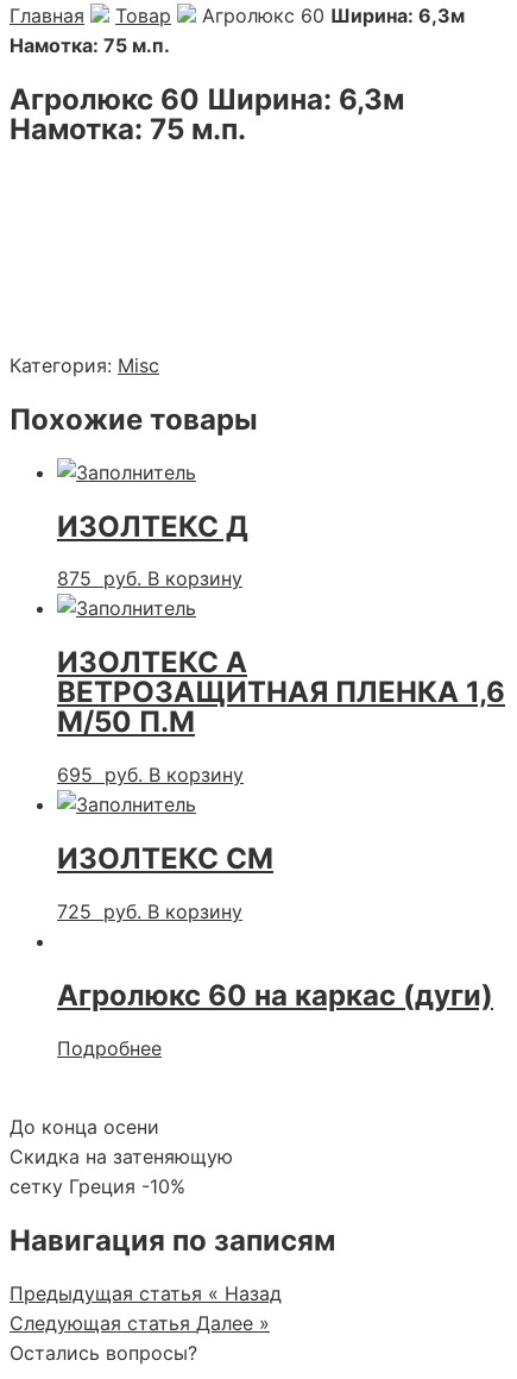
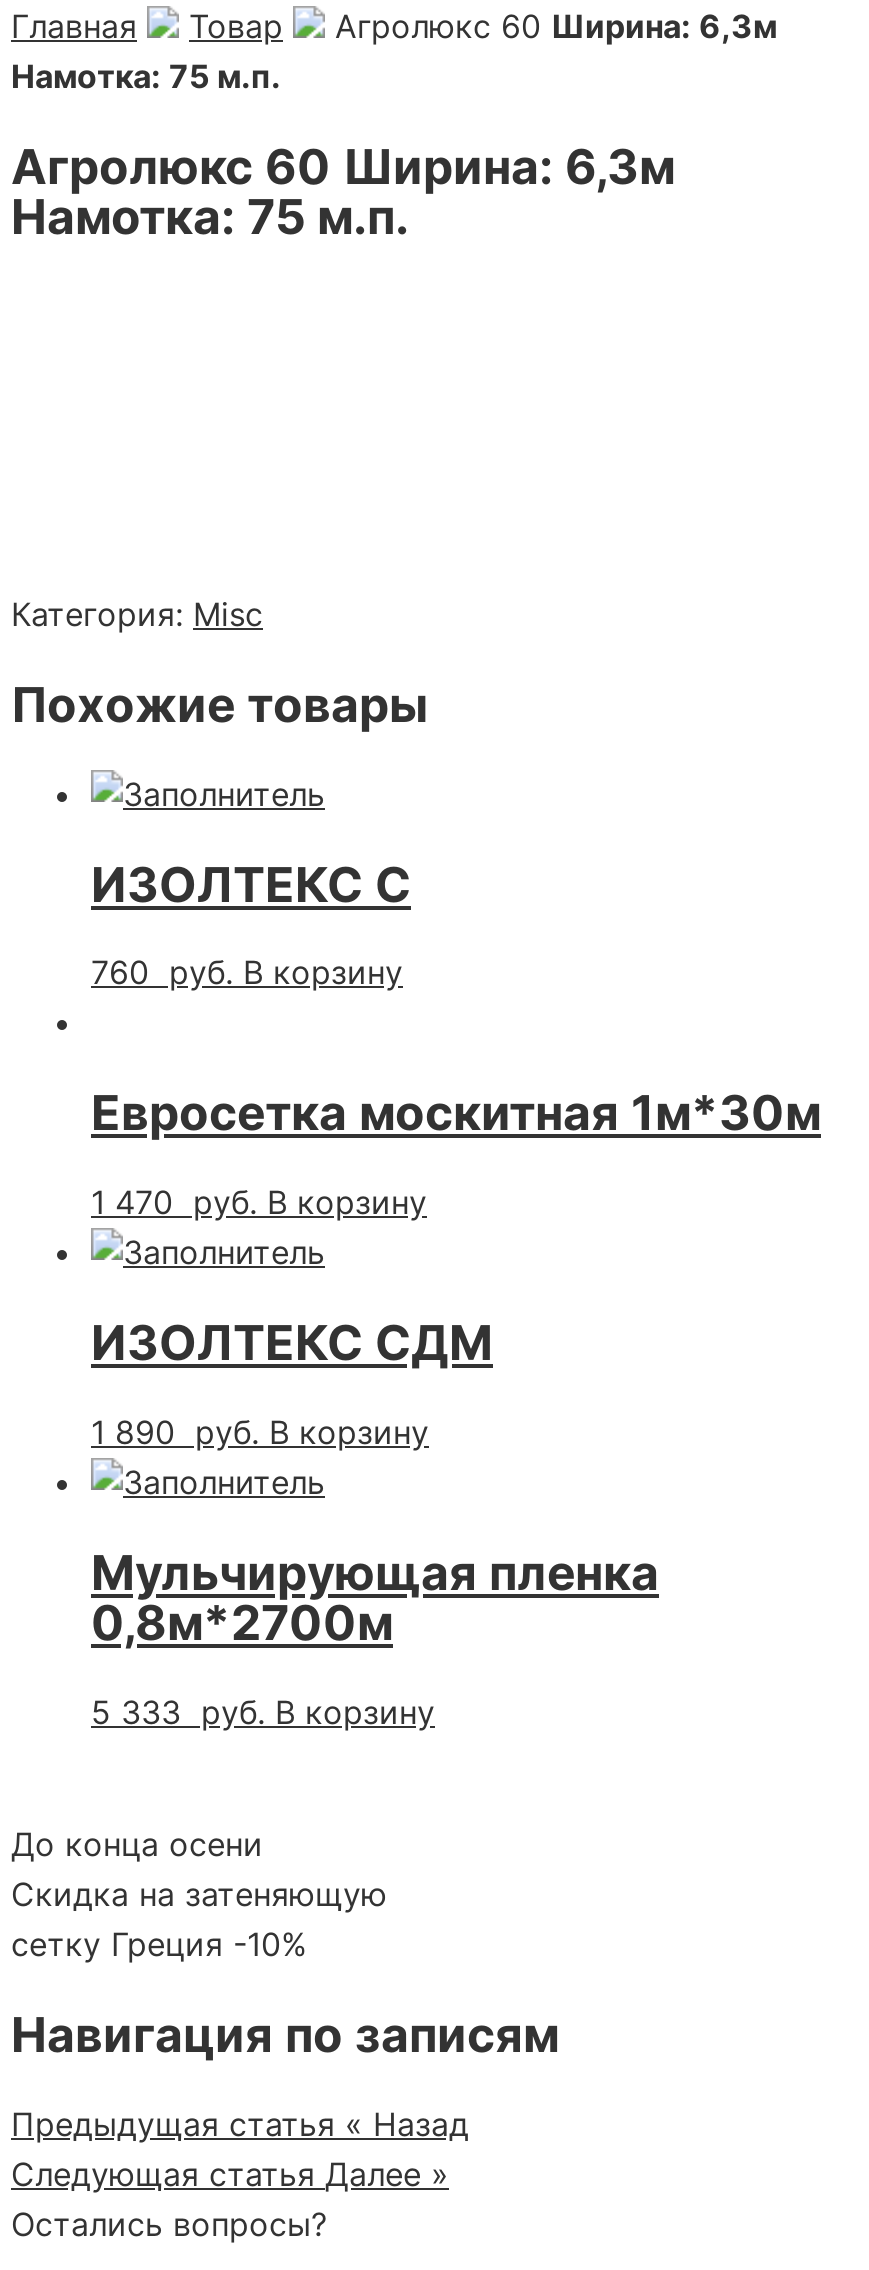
[57,509,248,543] ИЗОЛТЕКС Д -> [91,855,411,913] ИЗОЛТЕКС С
[57,567,242,591] 875 руб. В корзину -> [91,953,403,993] 760 руб. В корзину
[57,645,505,739] ИЗОЛТЕКС А | ВЕТРОЗАЩИТНАЯ ПЛЕНКА 1,6 | М/50 П.М -> [91,1085,821,1143] Евросетка москитная 1м*30м
[57,763,244,787] 695 руб. В корзину -> [91,1182,427,1222] 1 470 руб. В корзину
[57,841,273,876] ИЗОЛТЕКС СМ -> [91,1314,493,1372] ИЗОЛТЕКС СДМ
[57,900,242,923] 725 руб. В корзину -> [91,1412,429,1452] 1 890 руб. В корзину
[57,978,493,1013] Агролюкс 60 на каркас (дуги) -> [91,1544,659,1652] Мульчирующая пленка | 0,8м*2700м
[57,1036,162,1060] Подробнее -> [91,1692,435,1732] 5 333 руб. В корзину

